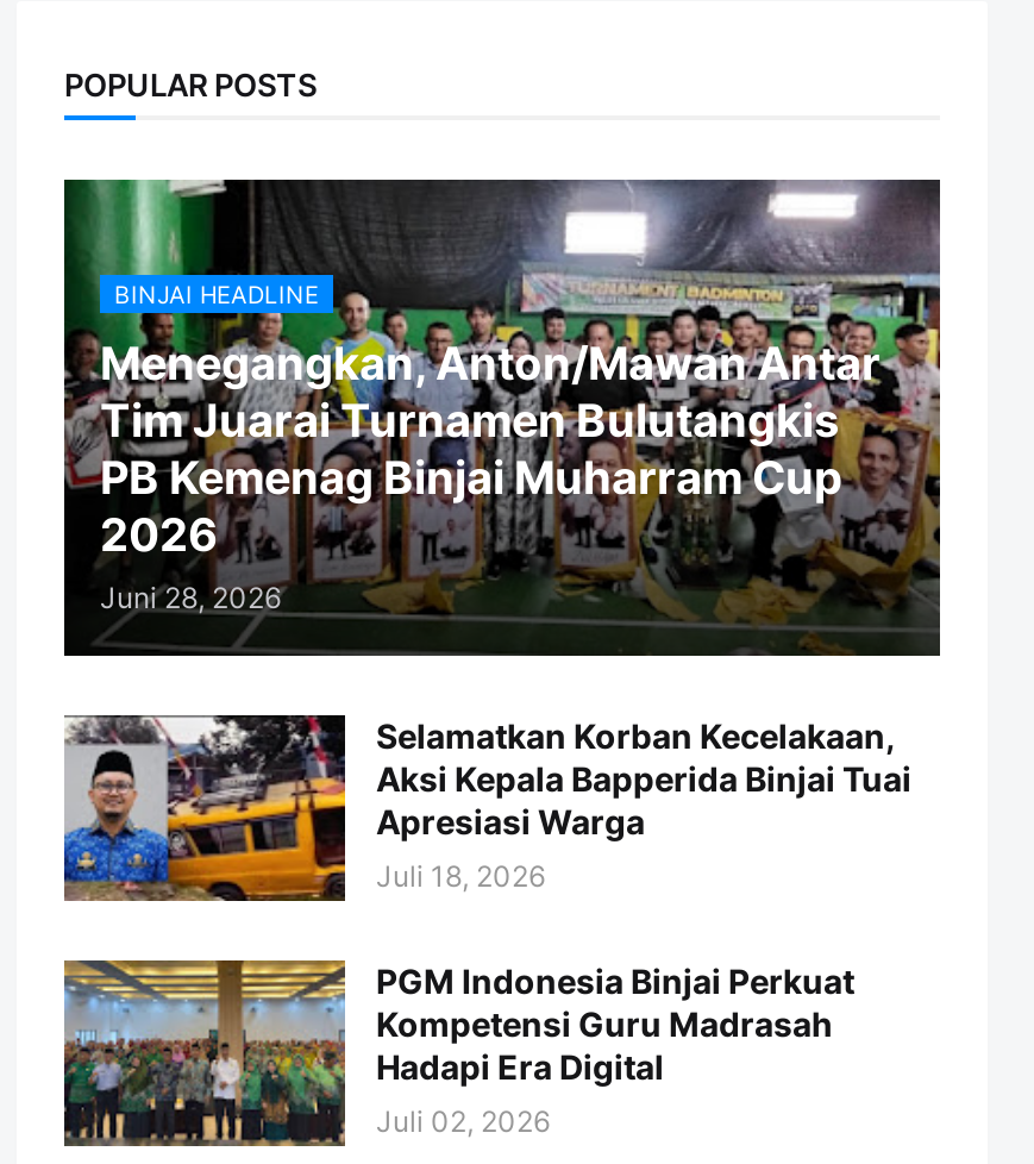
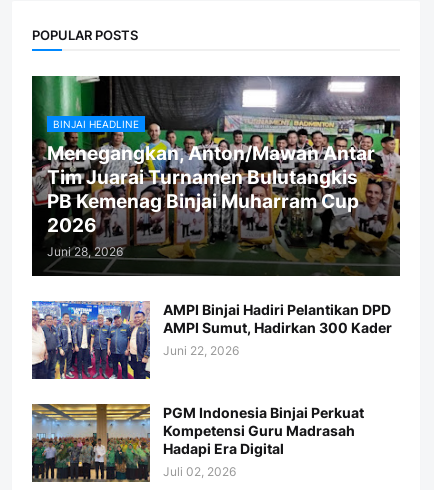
[62,712,911,905] [image] | Selamatkan Korban Kecelakaan, | Aksi Kepala Bapperida Binjai Tuai | Apresiasi Warga | Juli 18, 2026 -> [32,300,392,380] [image] | AMPI Binjai Hadiri Pelantikan DPD | AMPI Sumut, Hadirkan 300 Kader | Juni 22, 2026

